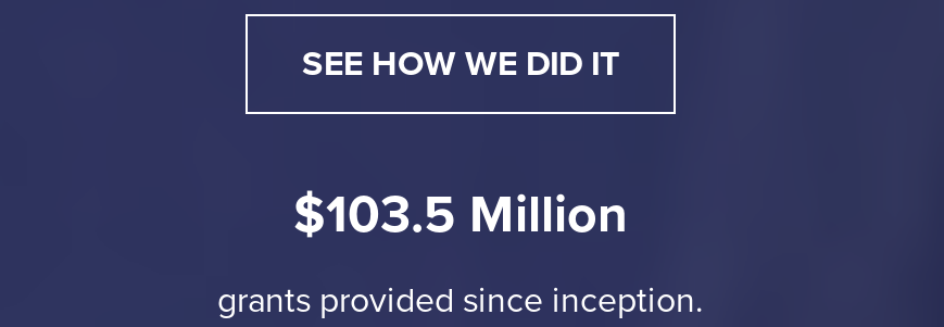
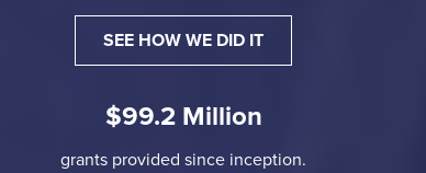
[293,184,628,247] $103.5 Million -> [105,101,262,132] $99.2 Million

